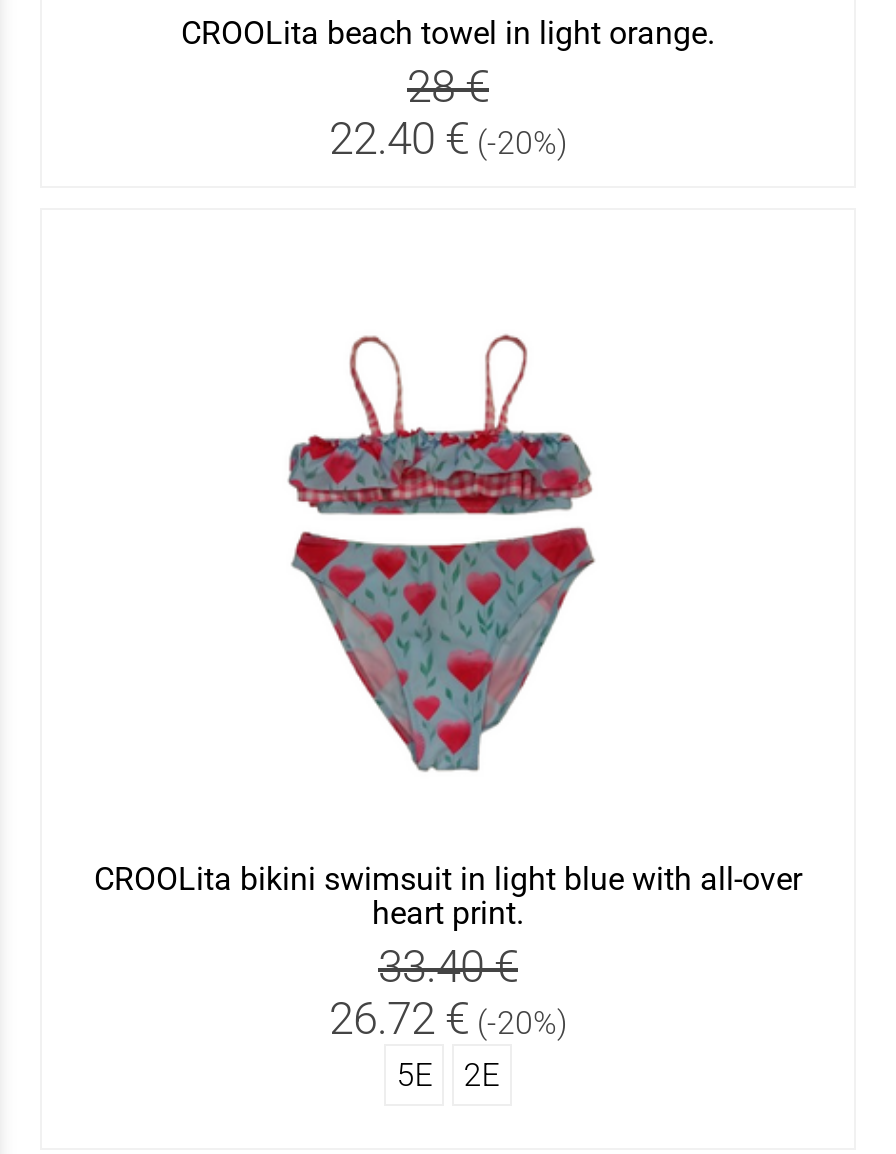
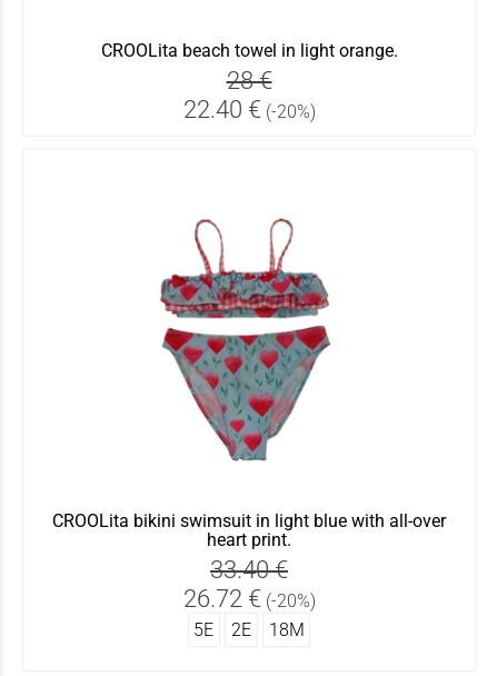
none -> [269,620,304,641] 18Μ

